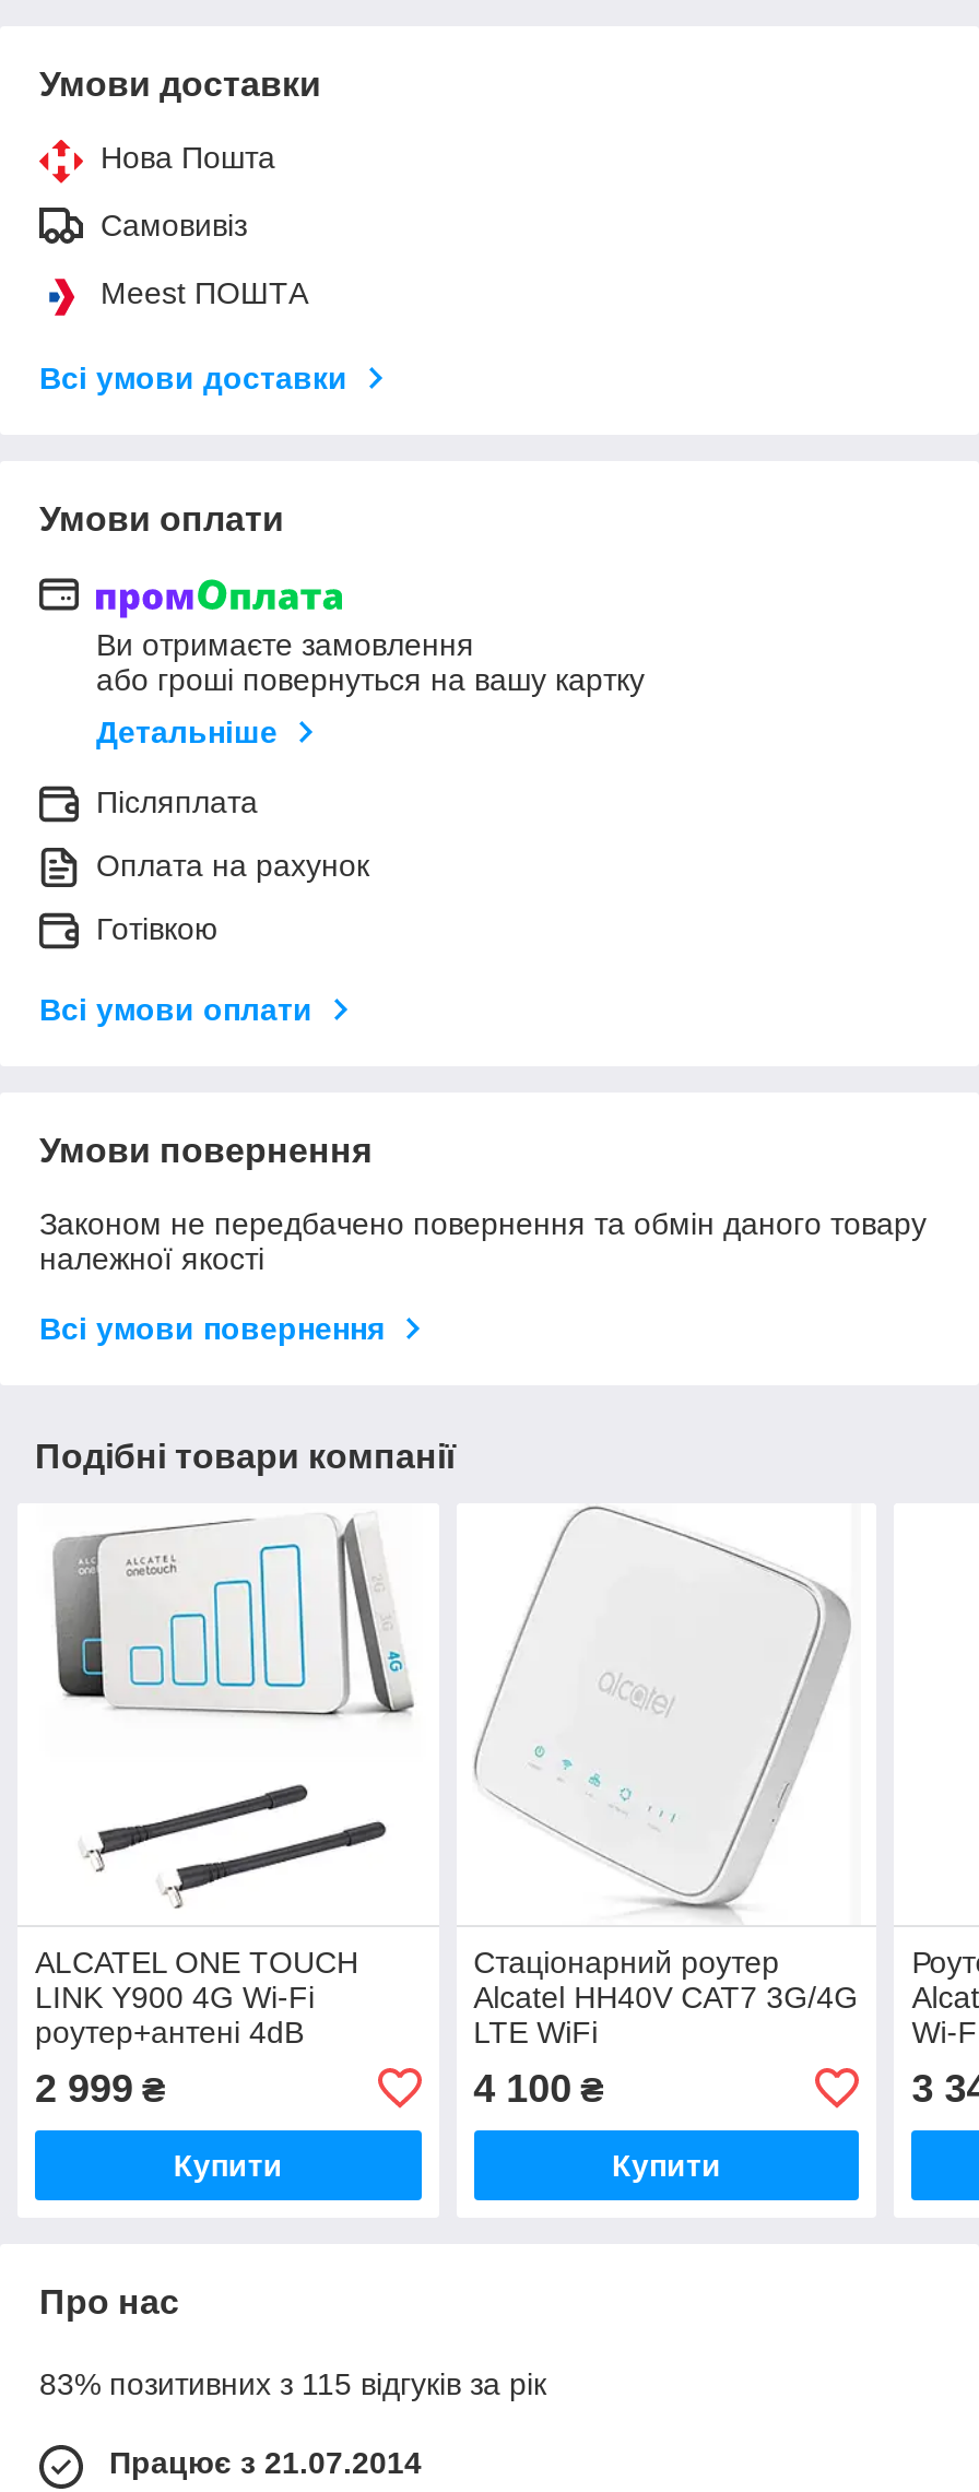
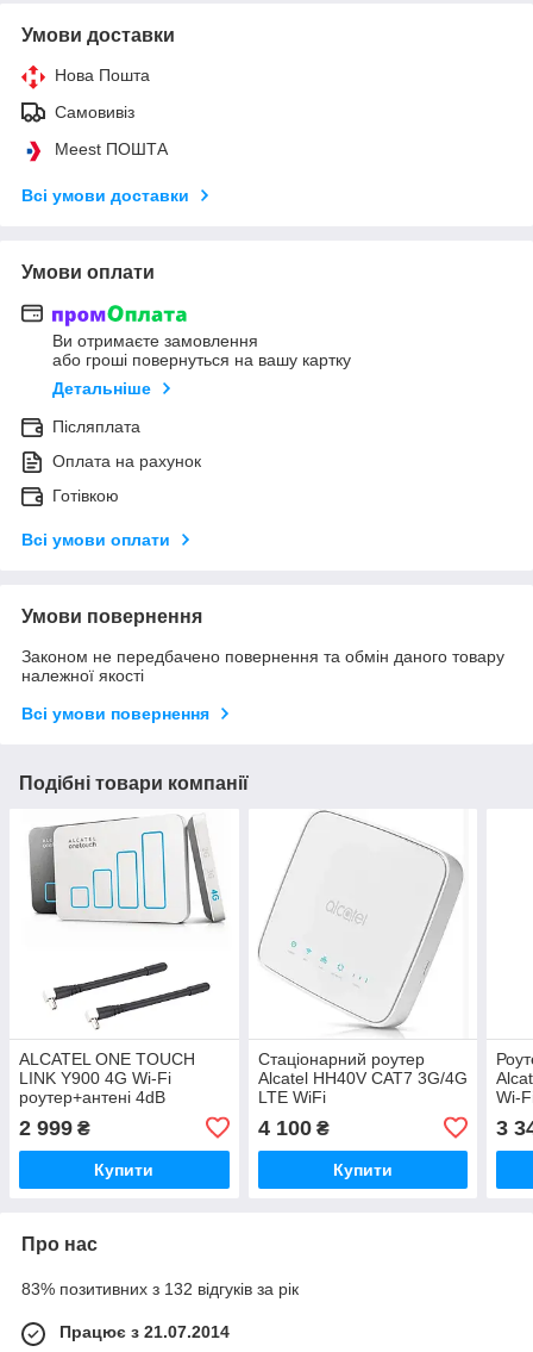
[39,2366,546,2401] 83% позитивних з 115 відгуків за рік -> [21,1279,299,1298] 83% позитивних з 132 відгуків за рік

